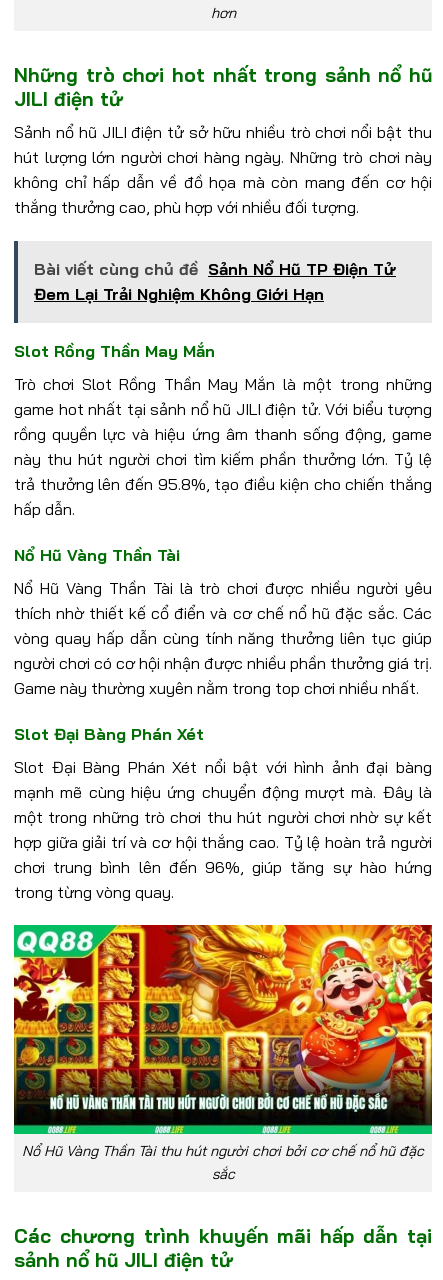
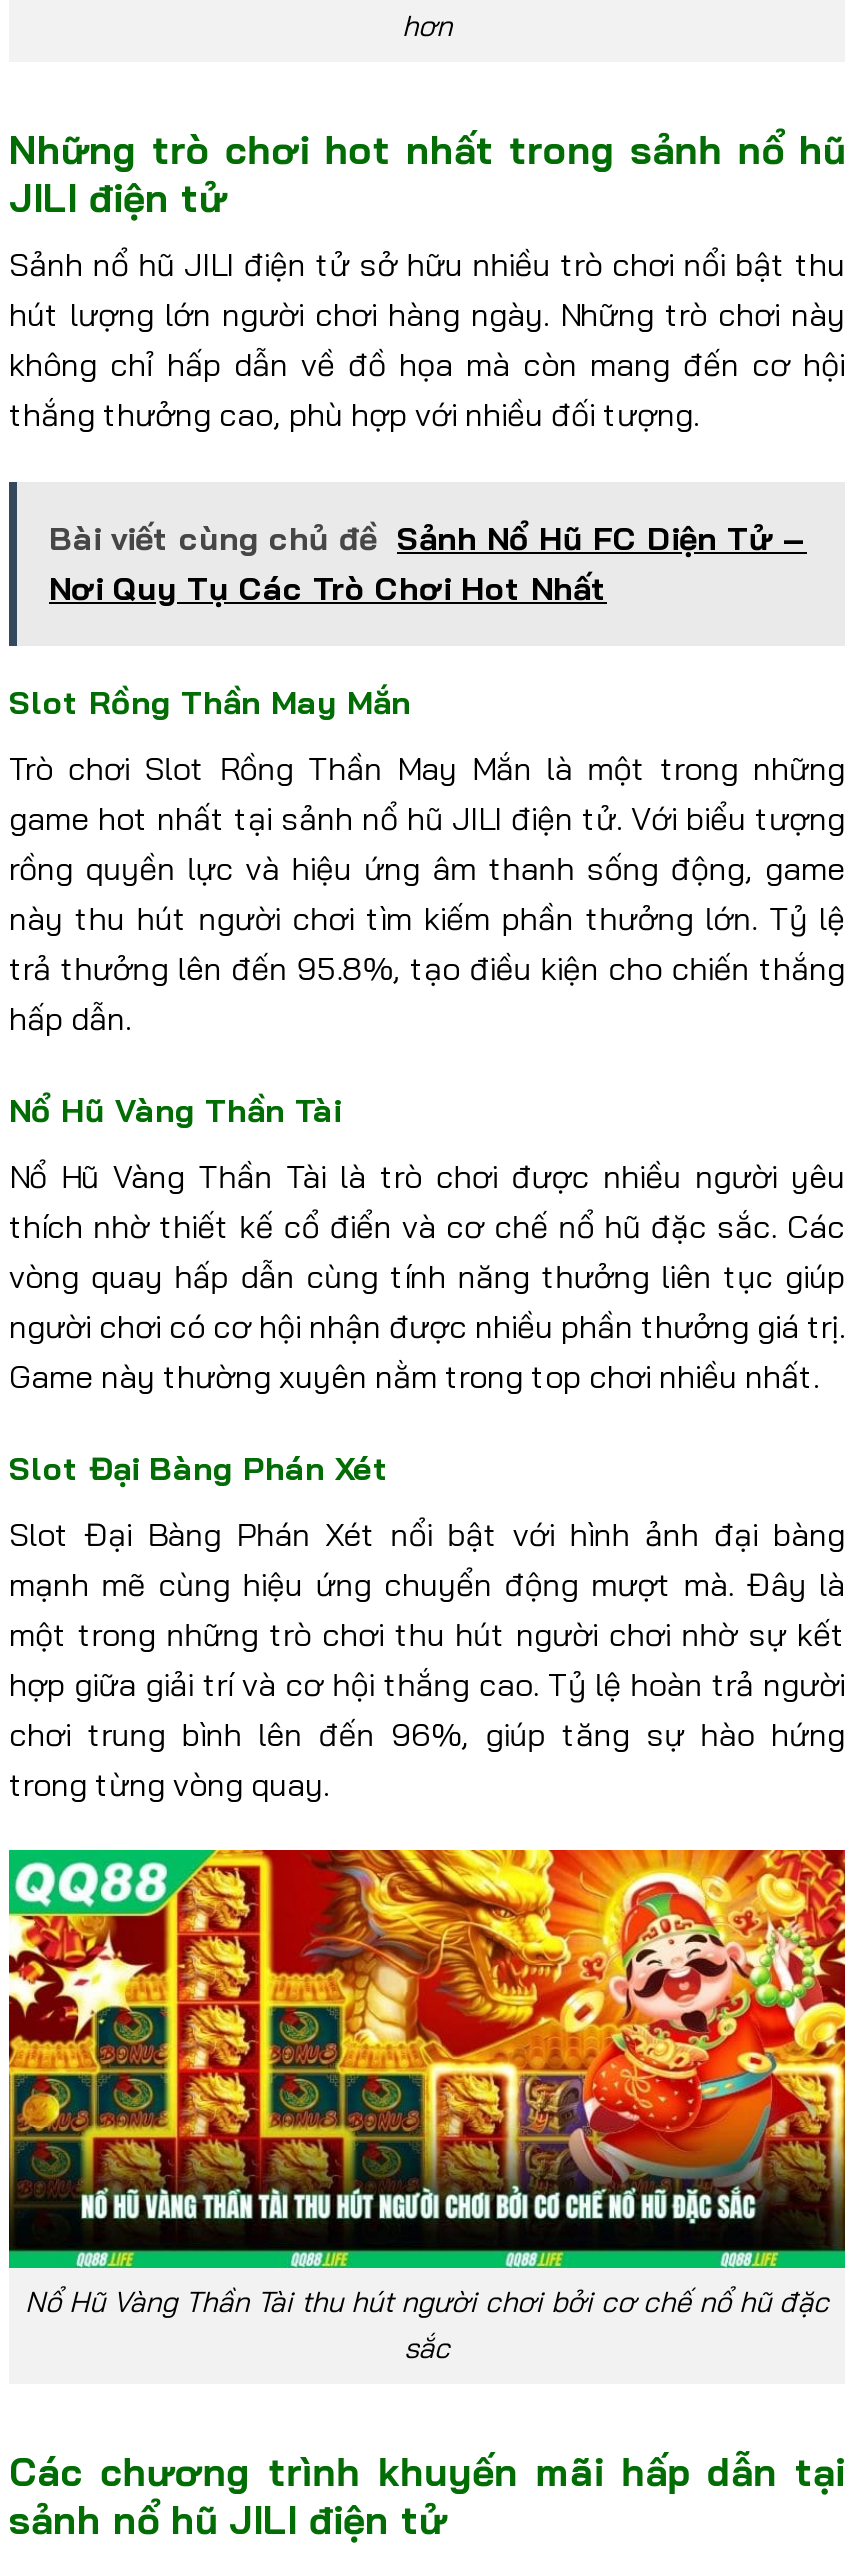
[34,259,396,304] Bài viết cùng chủ đề Sảnh Nổ Hũ TP Điện Tử | Đem Lại Trải Nghiệm Không Giới Hạn -> [49,518,807,608] Bài viết cùng chủ đề Sảnh Nổ Hũ FC Diện Tử – | Nơi Quy Tụ Các Trò Chơi Hot Nhất

